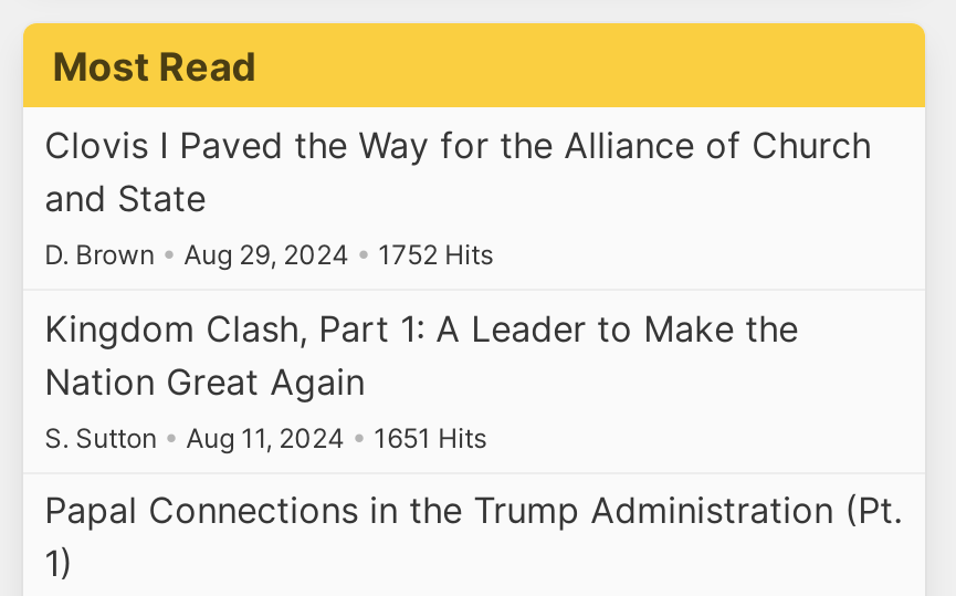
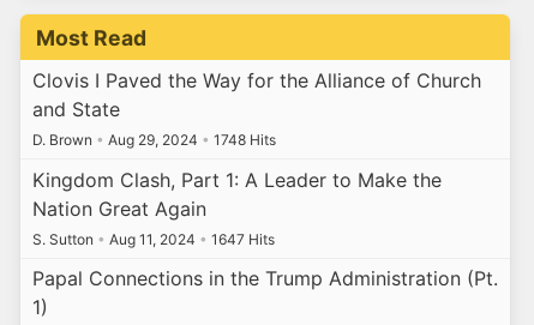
[44,238,493,271] D. Brown • Aug 29, 2024 • 1752 Hits -> [32,131,276,149] D. Brown • Aug 29, 2024 • 1748 Hits
[44,421,487,454] S. Sutton • Aug 11, 2024 • 1651 Hits -> [32,230,274,248] S. Sutton • Aug 11, 2024 • 1647 Hits

